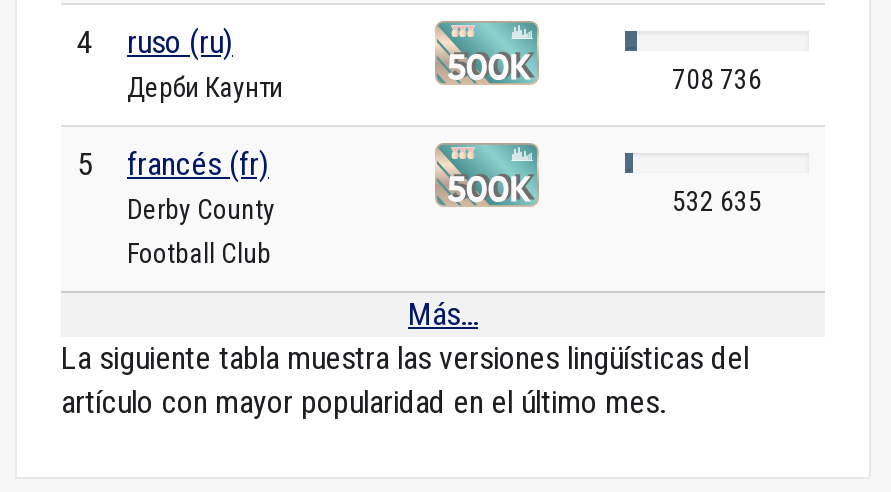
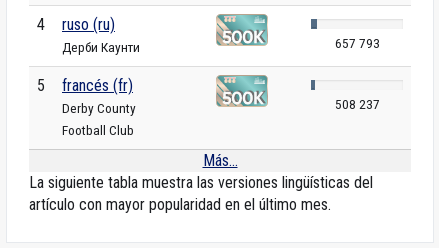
[672,63,762,95] 708 736 -> [334,35,379,51] 657 793
[672,185,762,217] 532 635 -> [334,96,379,112] 508 237

